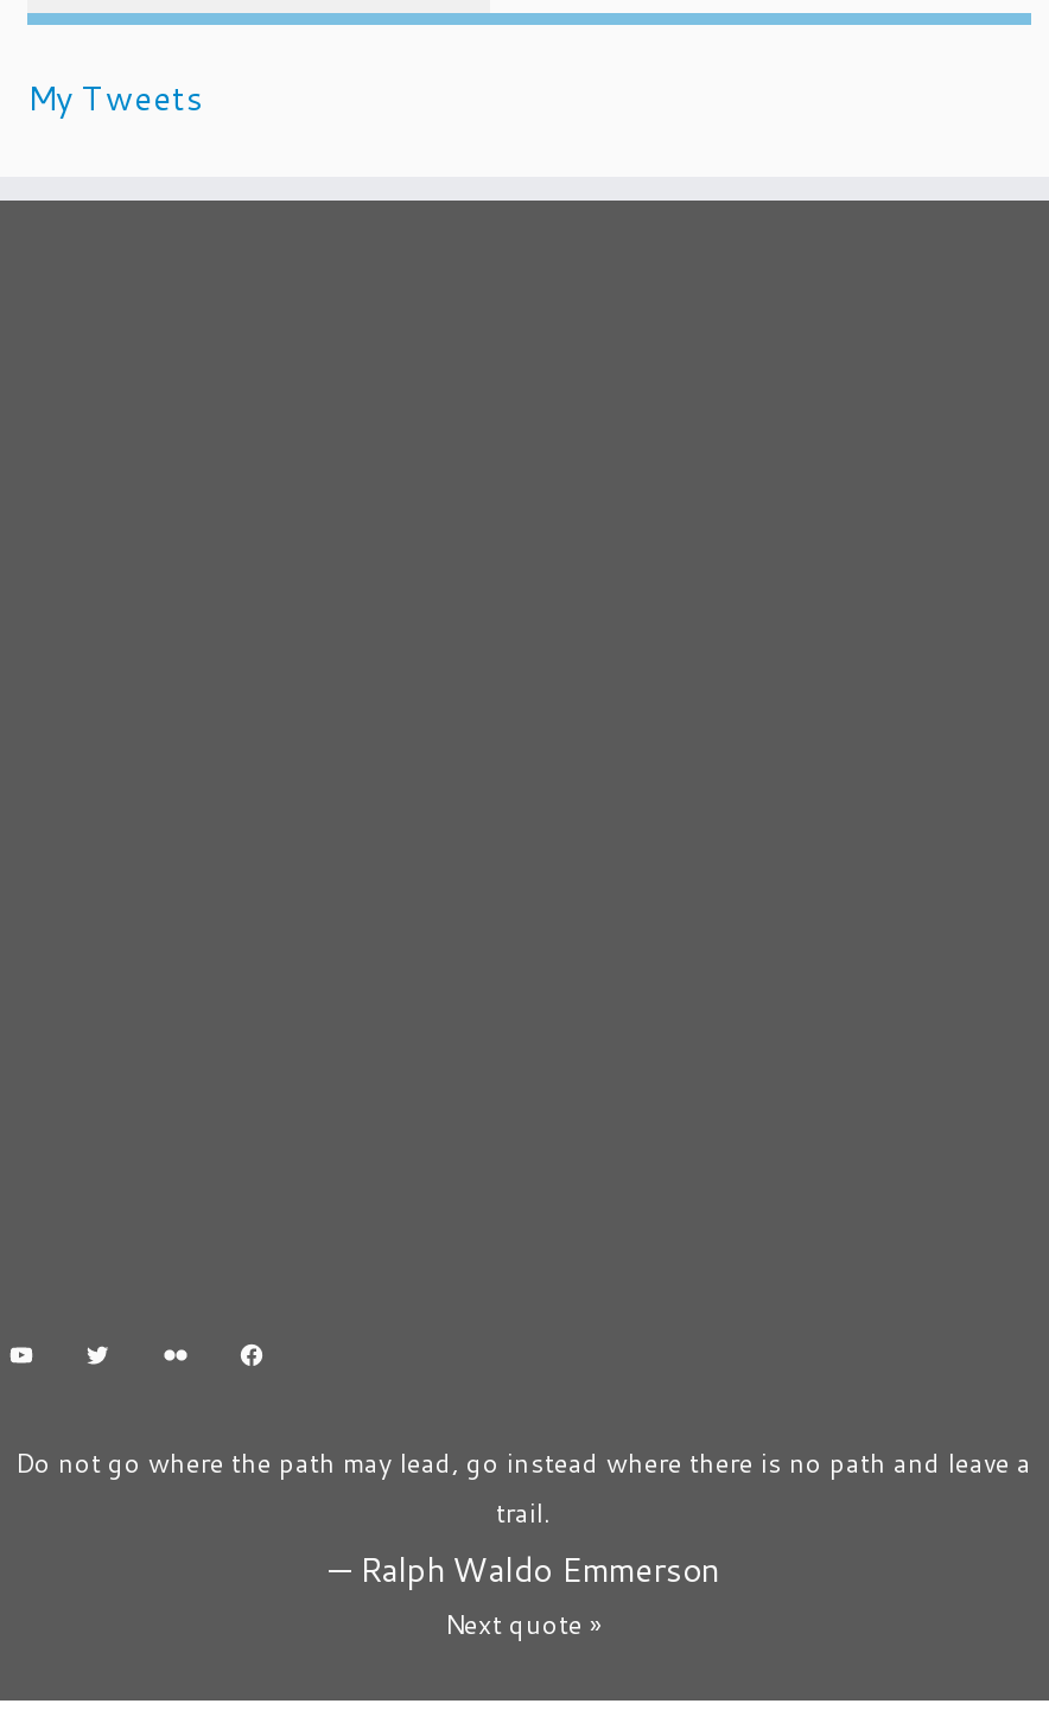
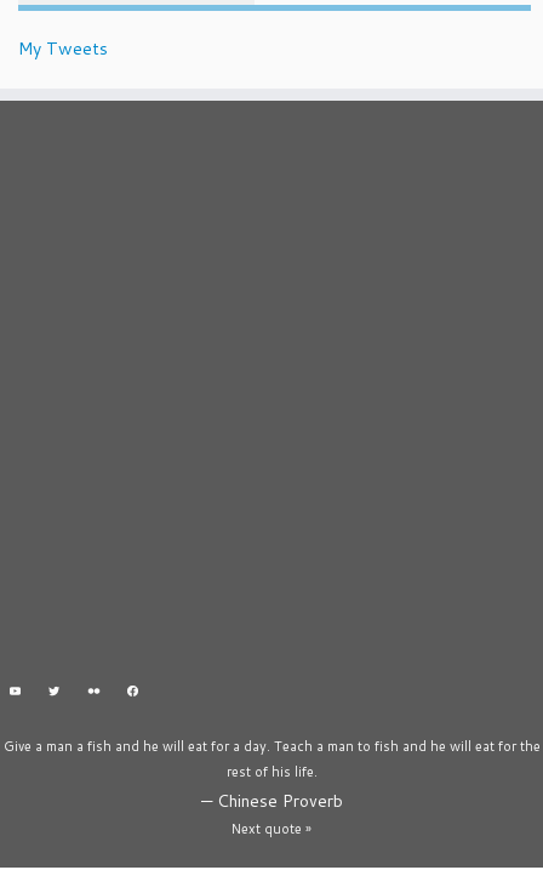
[15,1444,1031,1594] Do not go where the path may lead, go instead where there is no path and leave a | trail. | — Ralph Waldo Emmerson -> [3,737,540,813] Give a man a fish and he will eat for a day. Teach a man to fish and he will eat for the | rest of his life. | — Chinese Proverb

